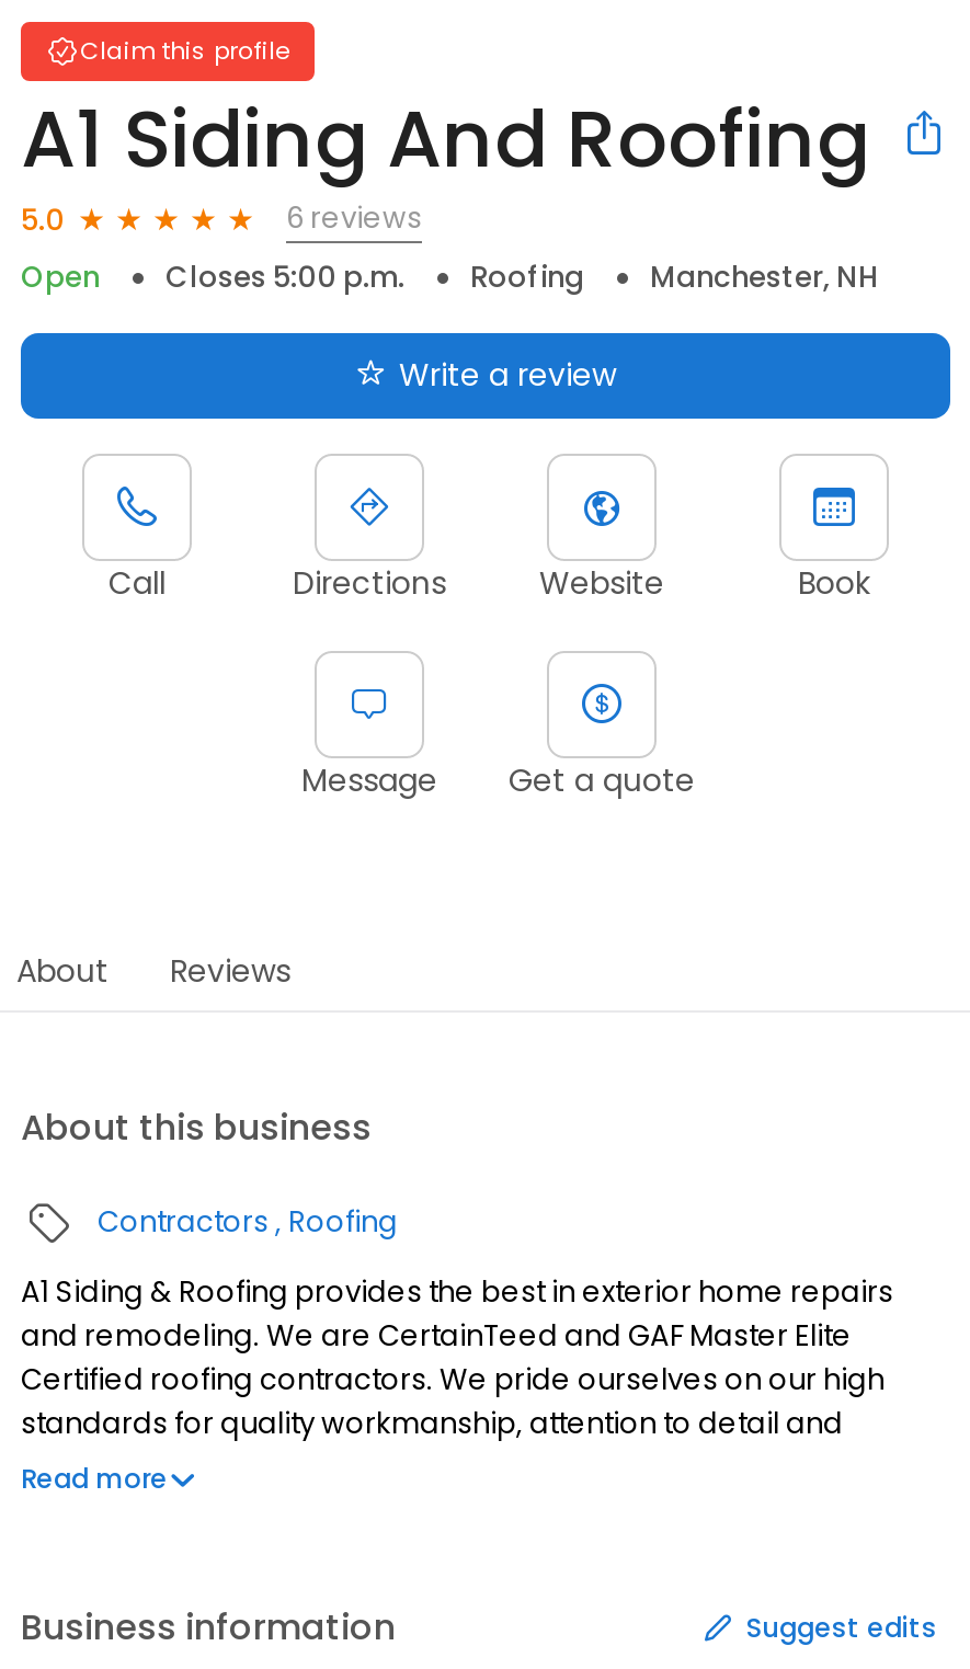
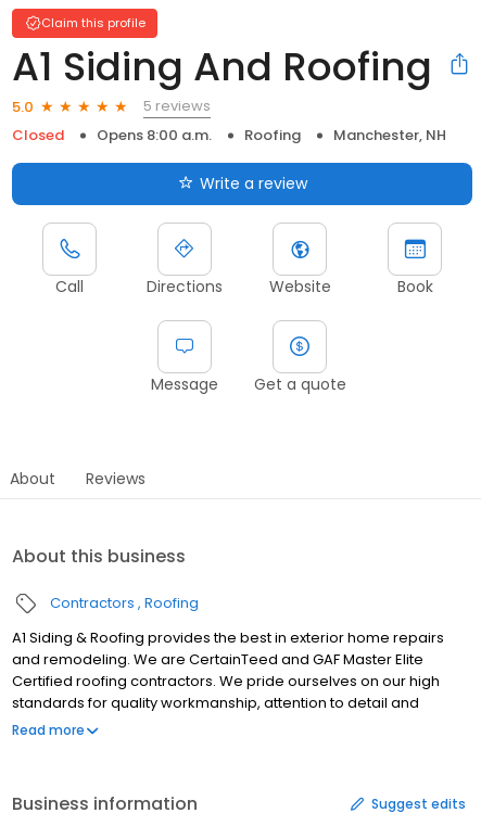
[21,198,422,299] 6 reviews | Open | Closes 5:00 p.m. -> [12,96,212,146] 5 reviews | Closed | Opens 8:00 a.m.

